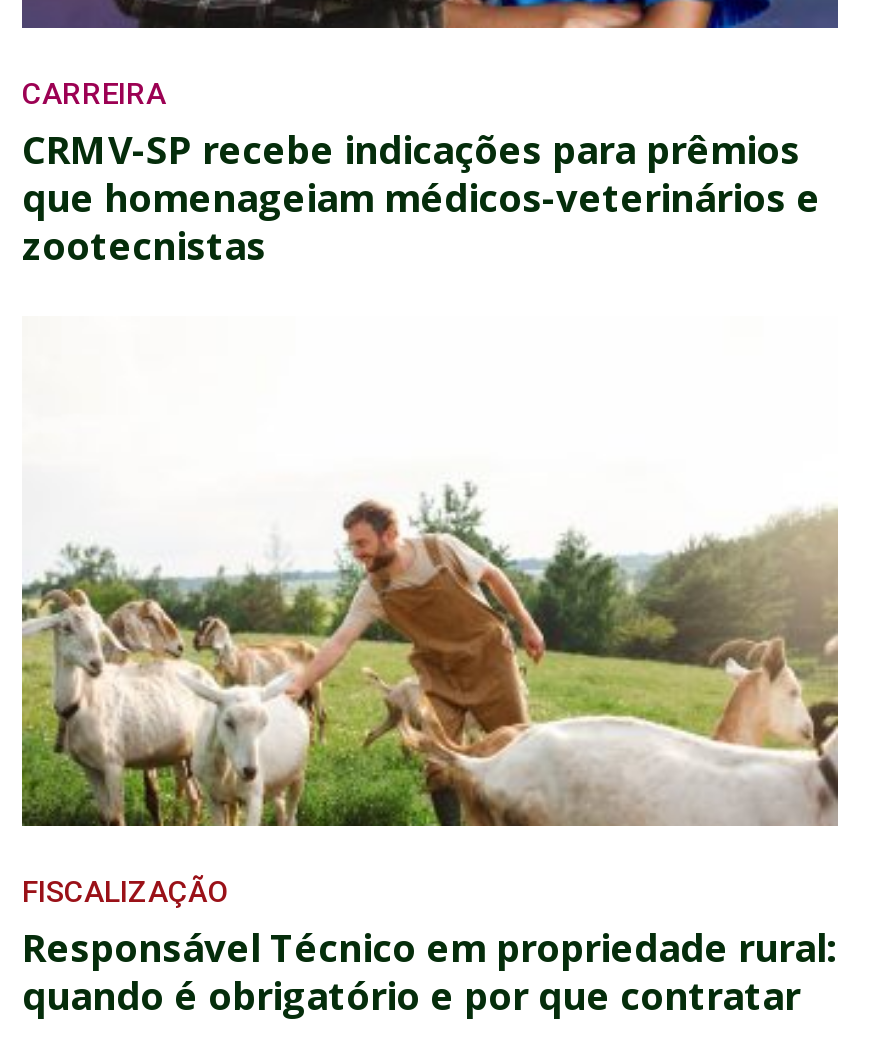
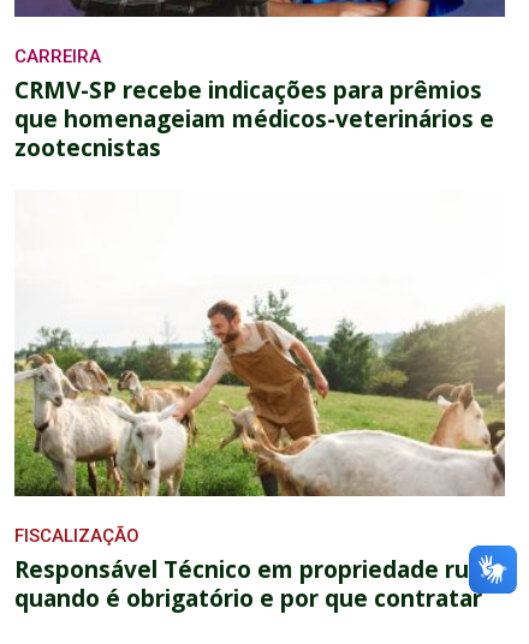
[782,908,858,988] [image] -> [469,544,518,595] [image]

